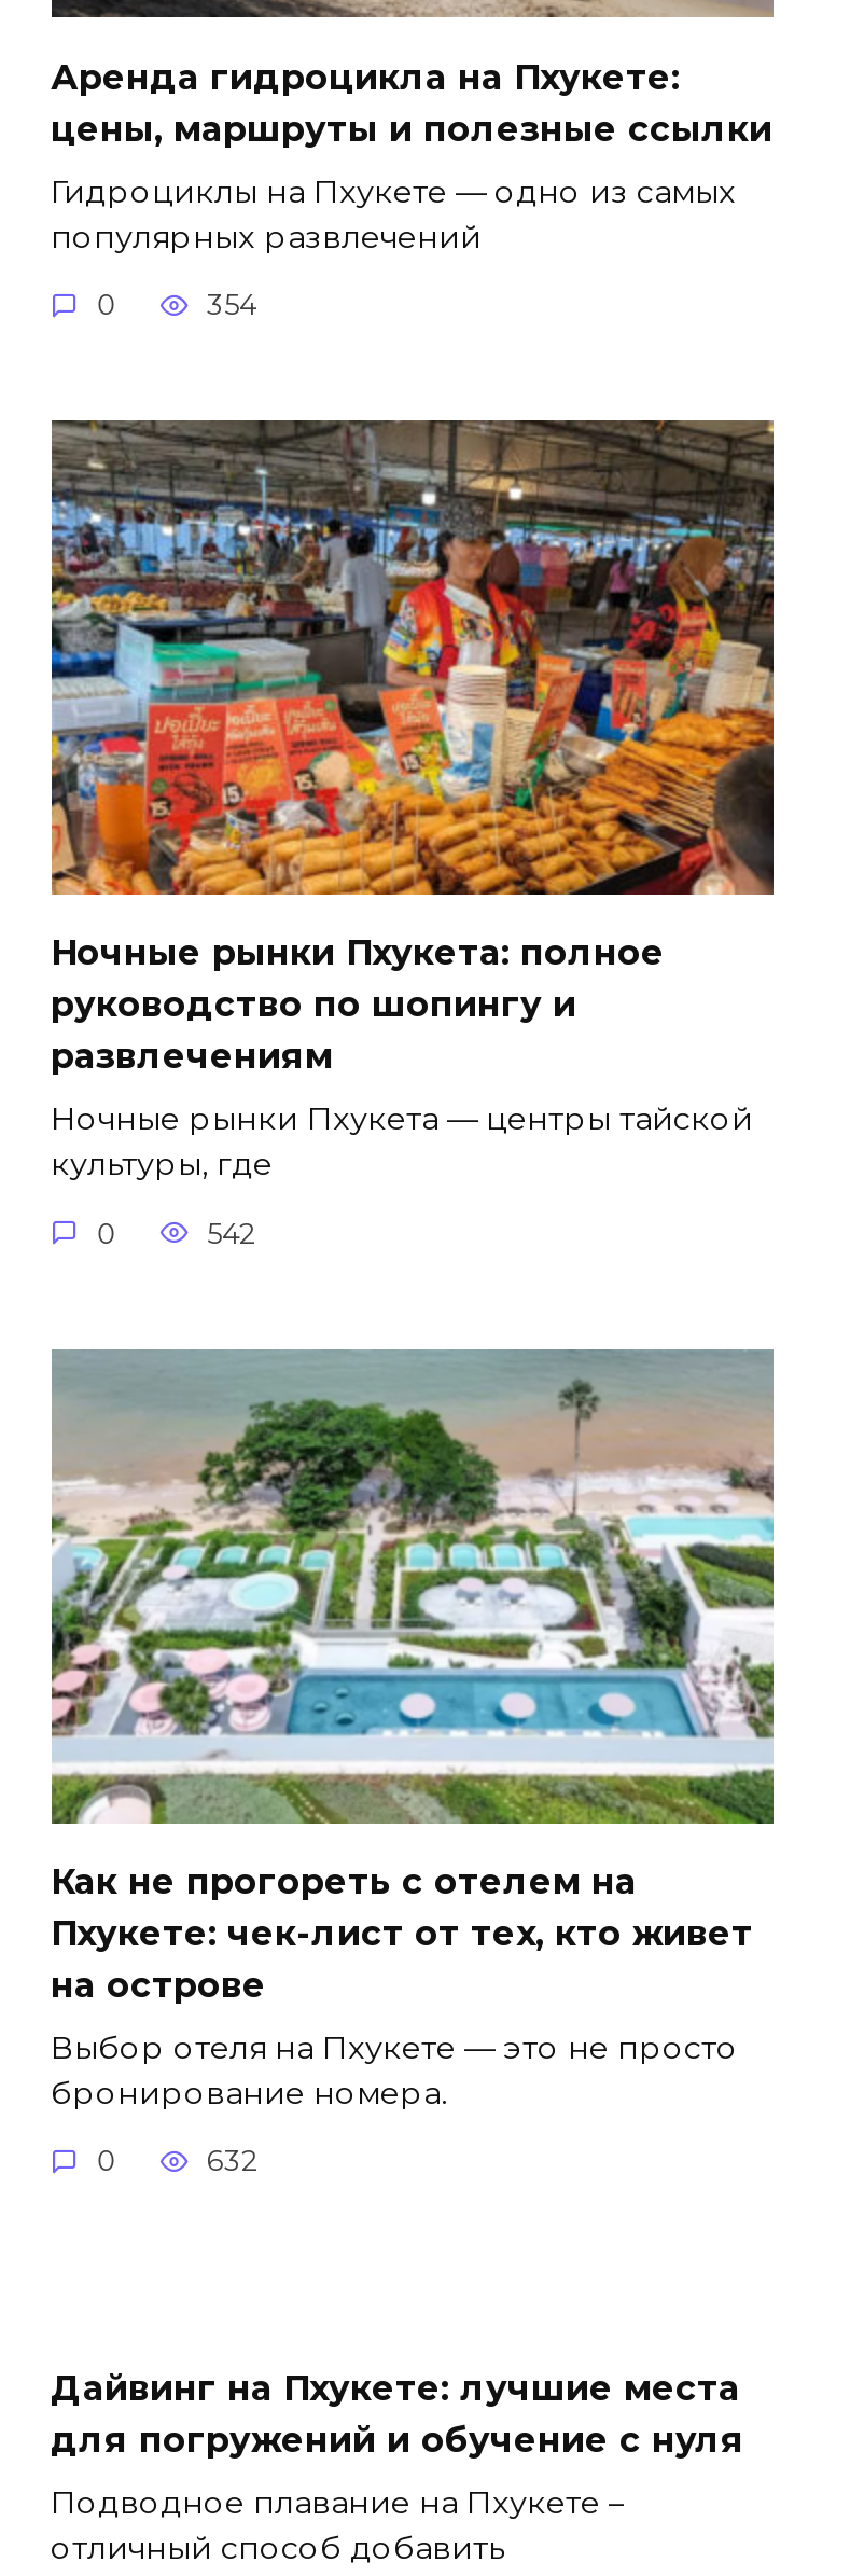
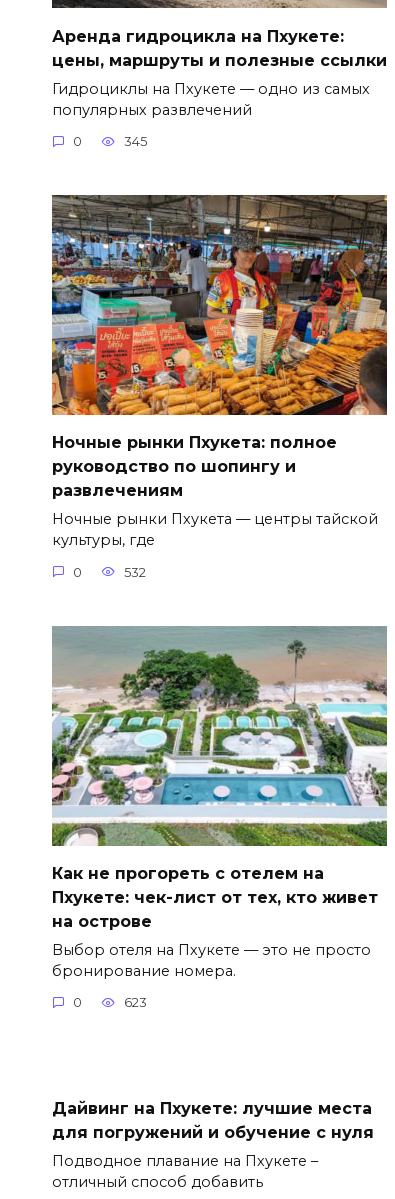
[207,289,256,321] 354 -> [124,134,147,149] 345
[207,1218,254,1250] 542 -> [124,565,146,580] 532
[207,2146,256,2178] 632 -> [124,995,147,1010] 623

